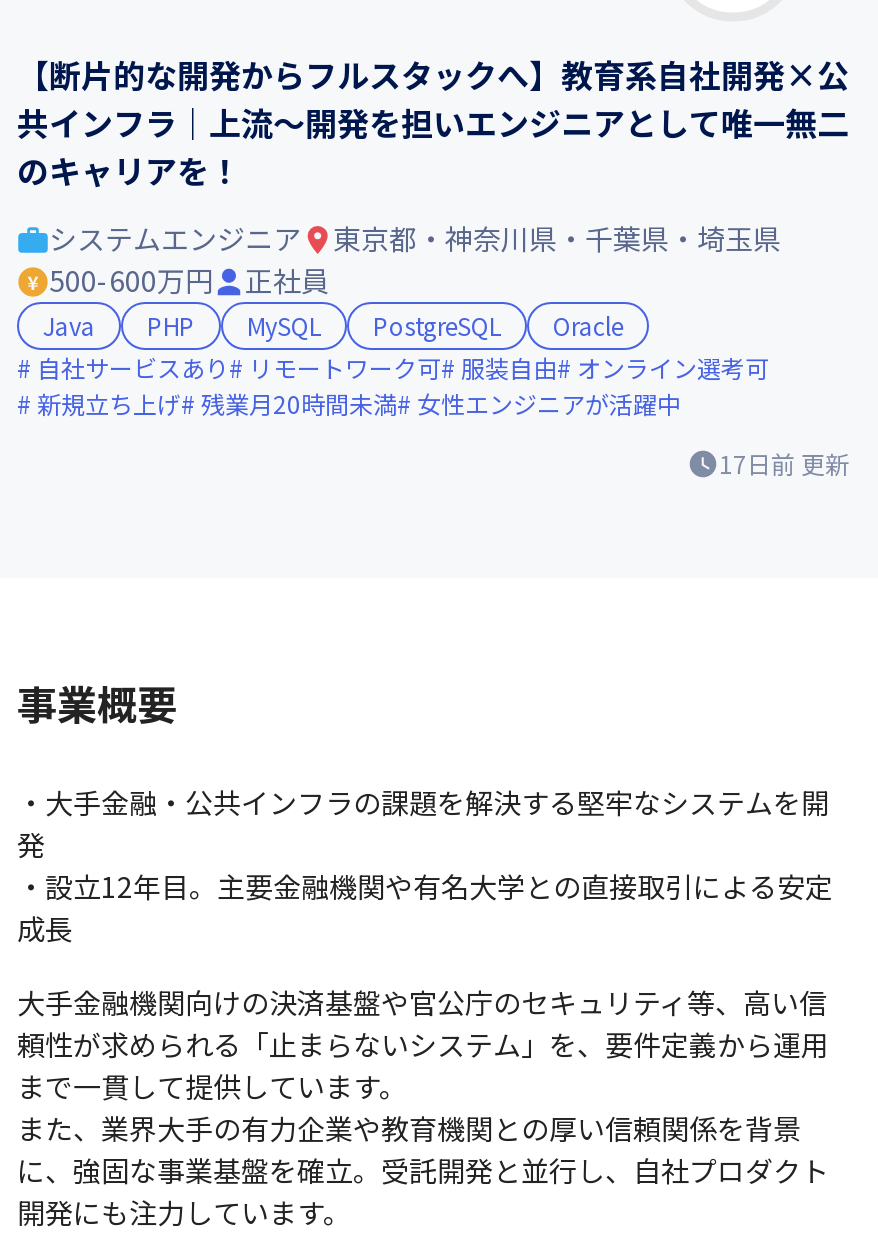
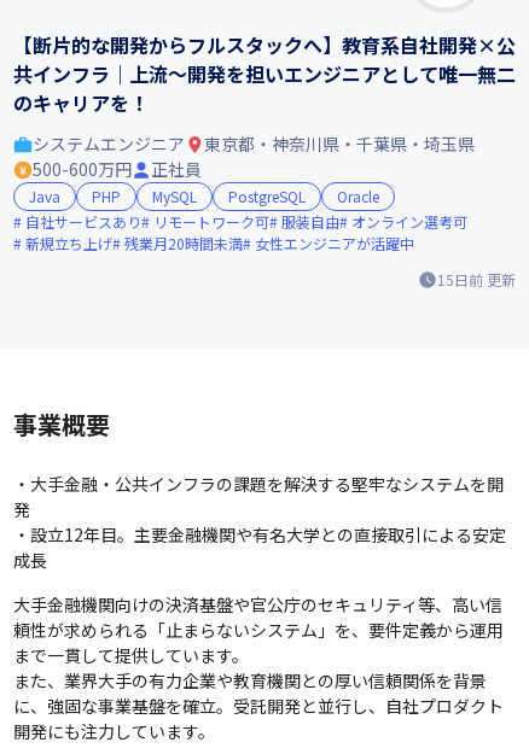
[719,446,849,480] 17日前更新 -> [437,269,516,290] 15日前更新

